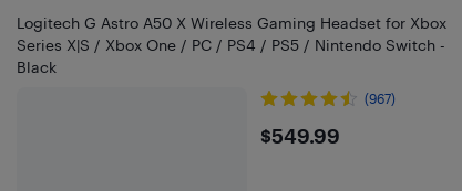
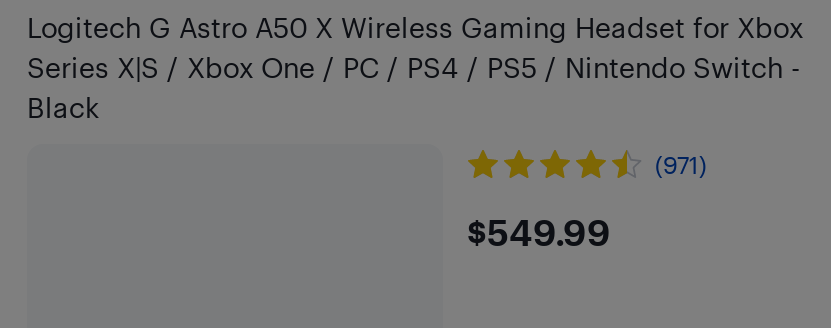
[365,90,396,106] (967) -> [655,150,707,178] (971)

